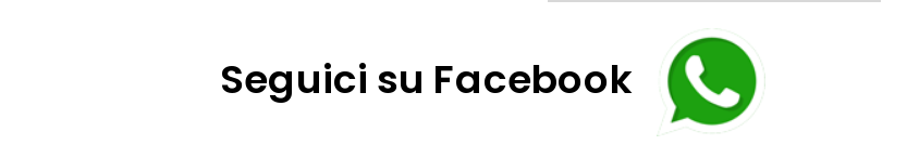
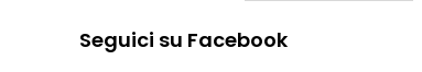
[665,35,759,128] [image] -> none

